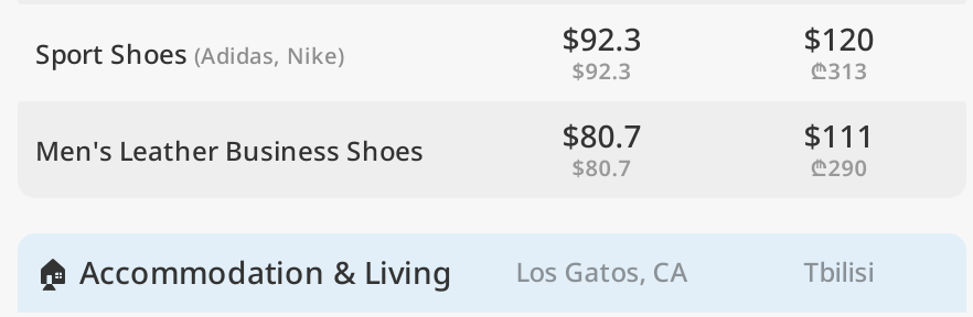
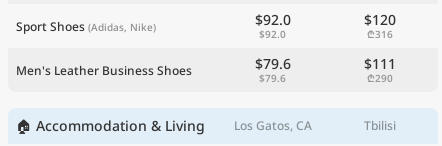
[562,18,642,60] $92.3 -> [255,10,291,29] $92.0
[572,55,631,86] $92.3 -> [259,27,286,41] $92.0
[810,55,868,86] ₾313 -> [367,27,393,41] ₾316
[562,115,642,157] $80.7 -> [255,54,291,73] $79.6
[572,152,631,183] $80.7 -> [259,71,286,85] $79.6

